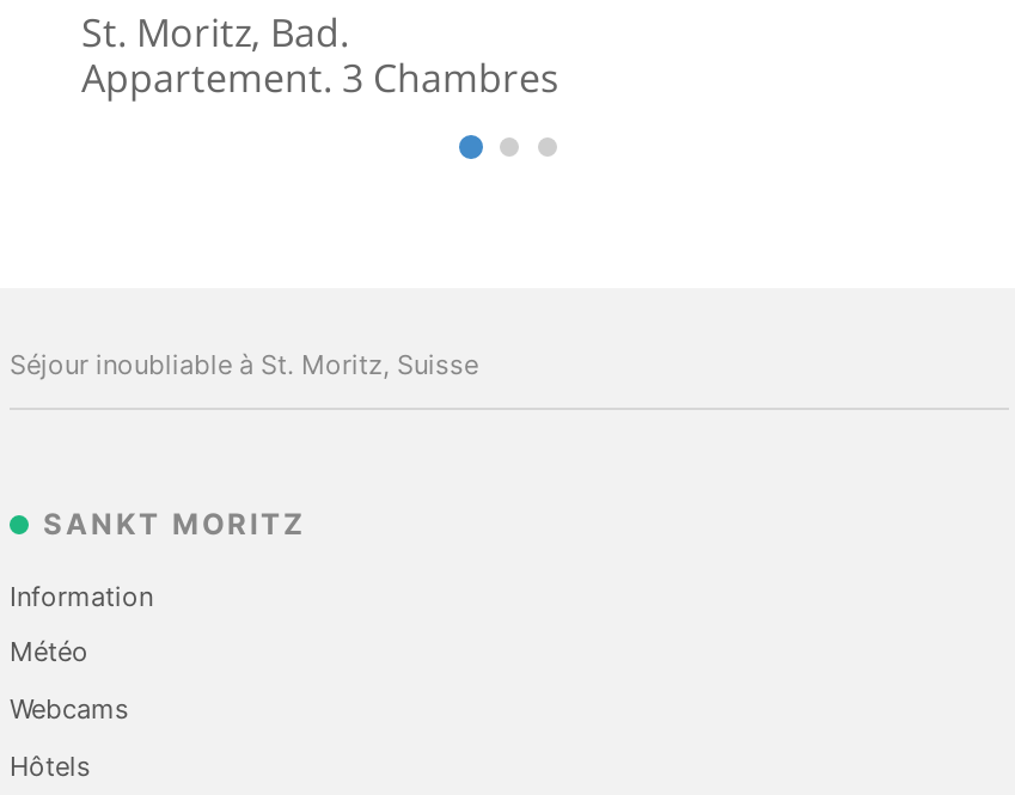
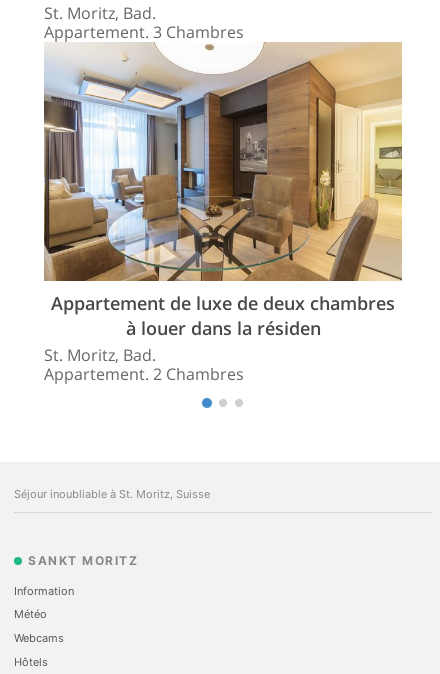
none -> [43,41,403,384] [image] | Appartement de luxe de deux chambres | à louer dans la résiden | St. Moritz, Bad. | Appartement. 2 Chambres

